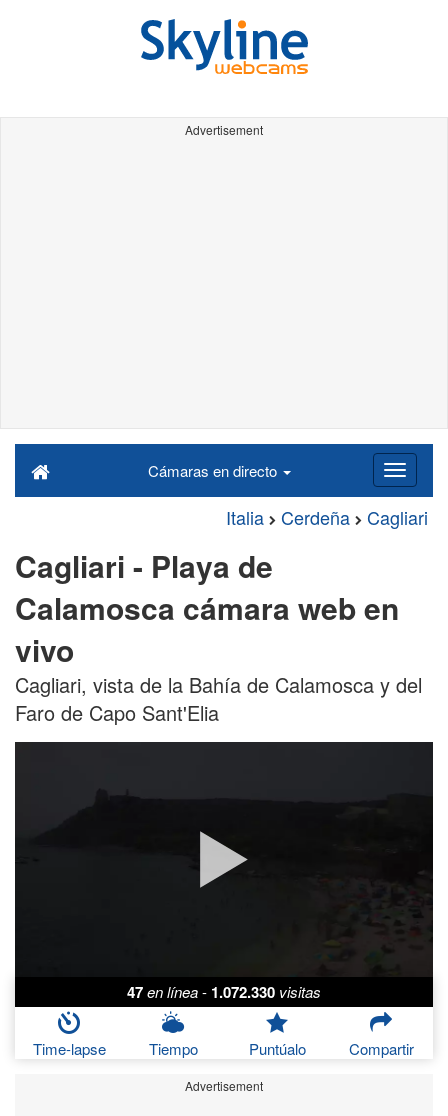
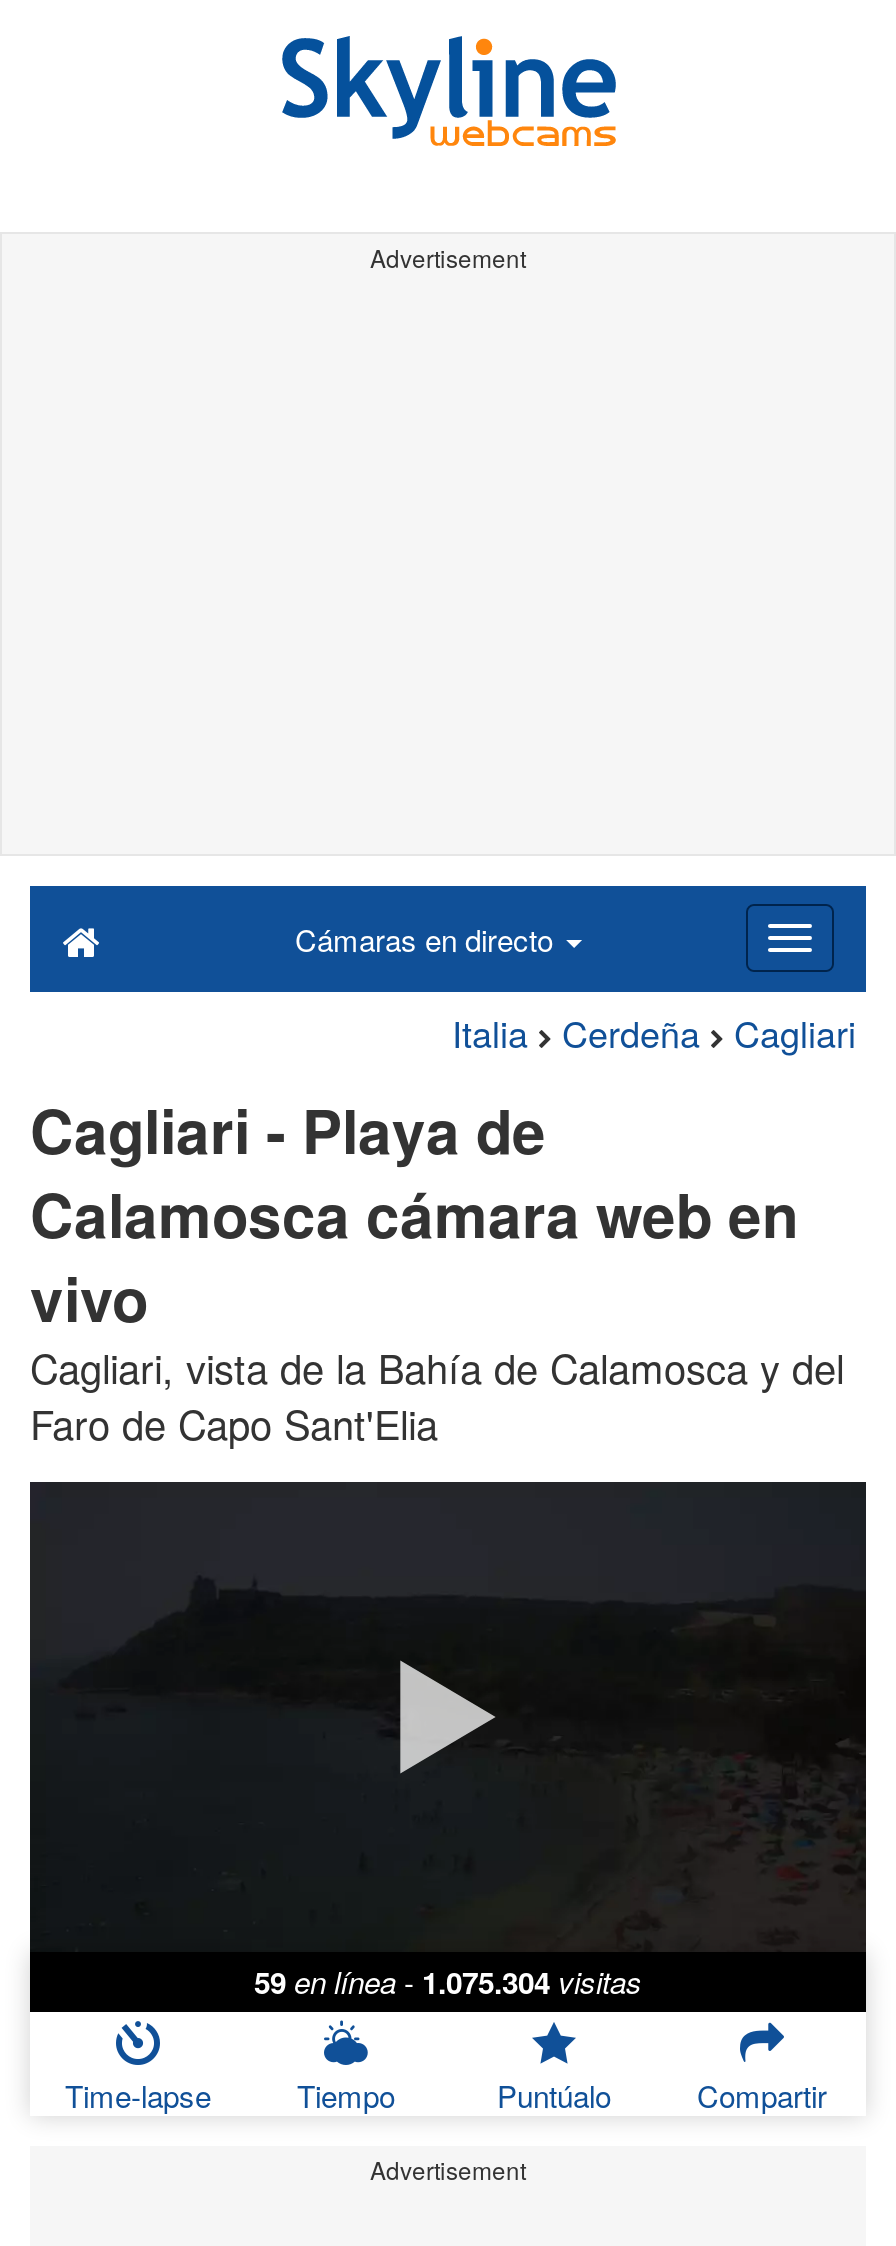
[127,981,321,1003] 47 en línea - 1.072.330 visitas -> [254,1960,642,2004] 59 en línea - 1.075.304 visitas

